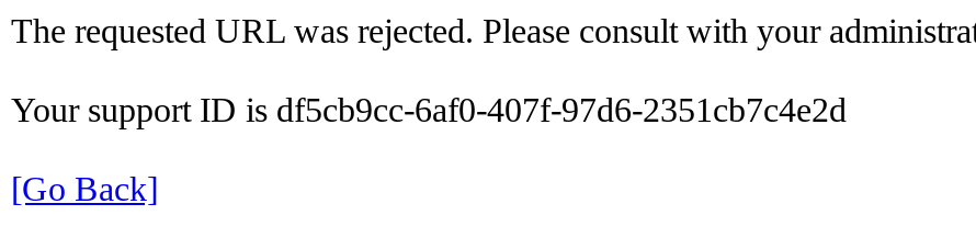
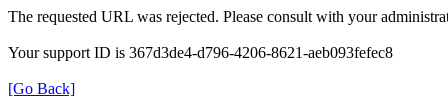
[11,91,847,128] Your support ID is df5cb9cc-6af0-407f-97d6-2351cb7c4e2d -> [8,44,393,61] Your support ID is 367d3de4-d796-4206-8621-aeb093fefec8

